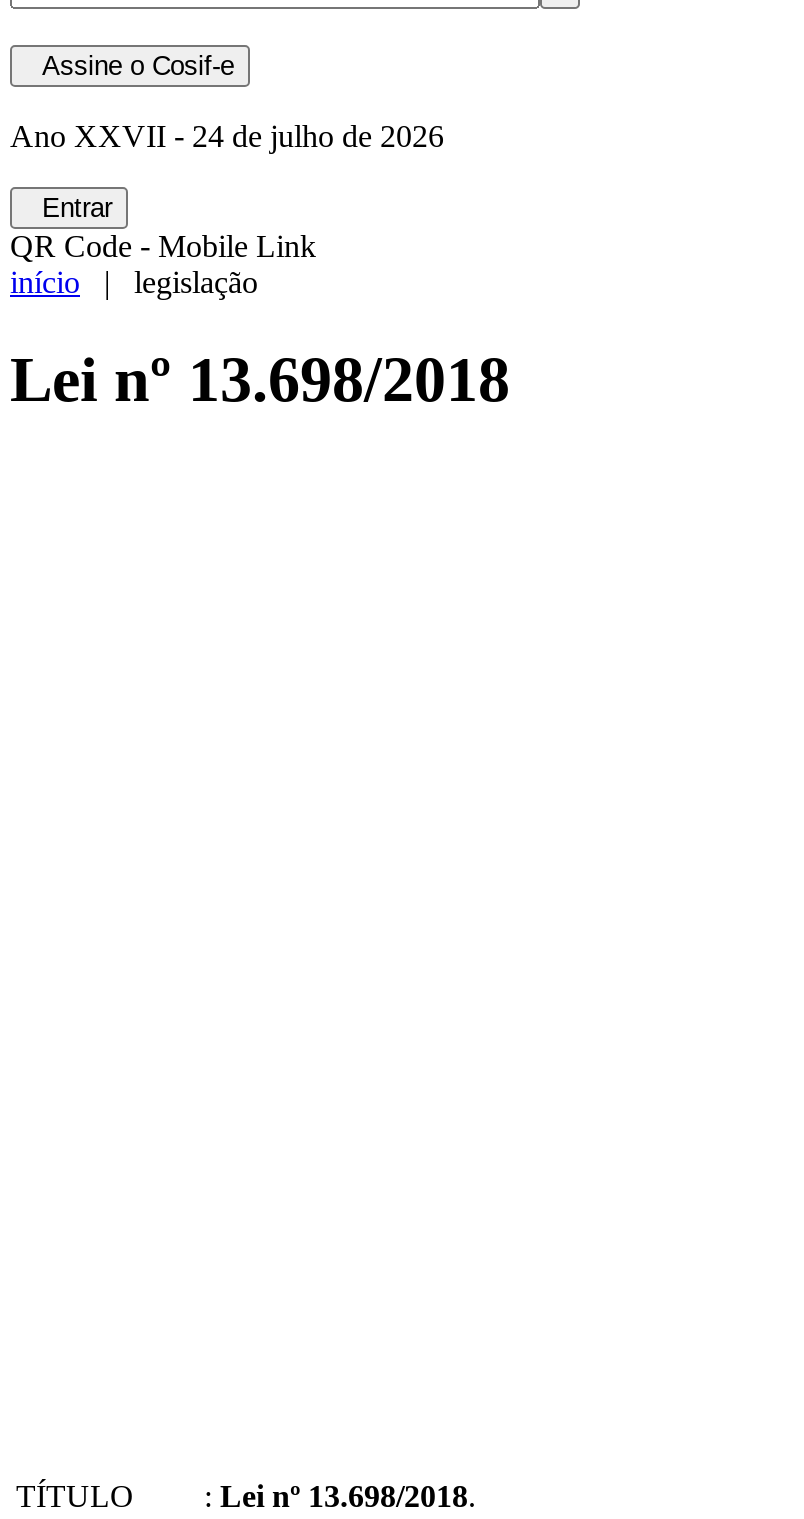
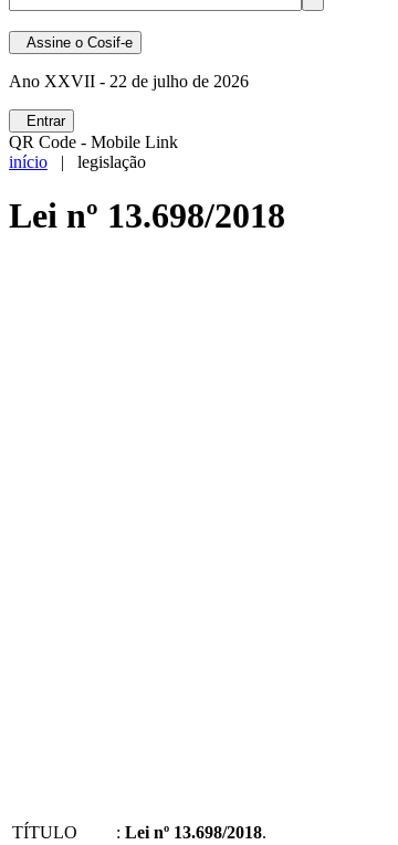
[10,119,444,153] Ano XXVII - 24 de julho de 2026 -> [9,72,249,91] Ano XXVII - 22 de julho de 2026

